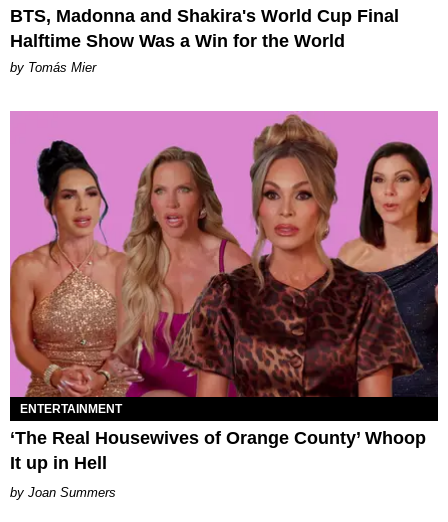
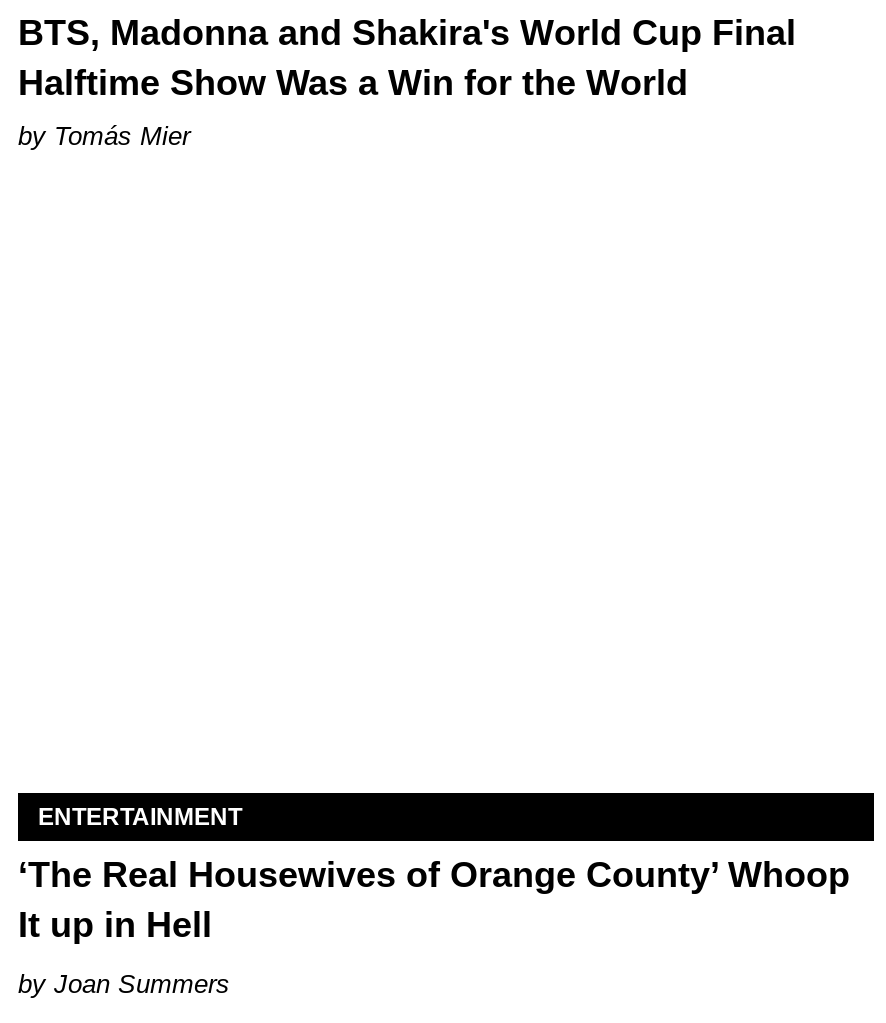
[9,110,439,398] [image] -> none

